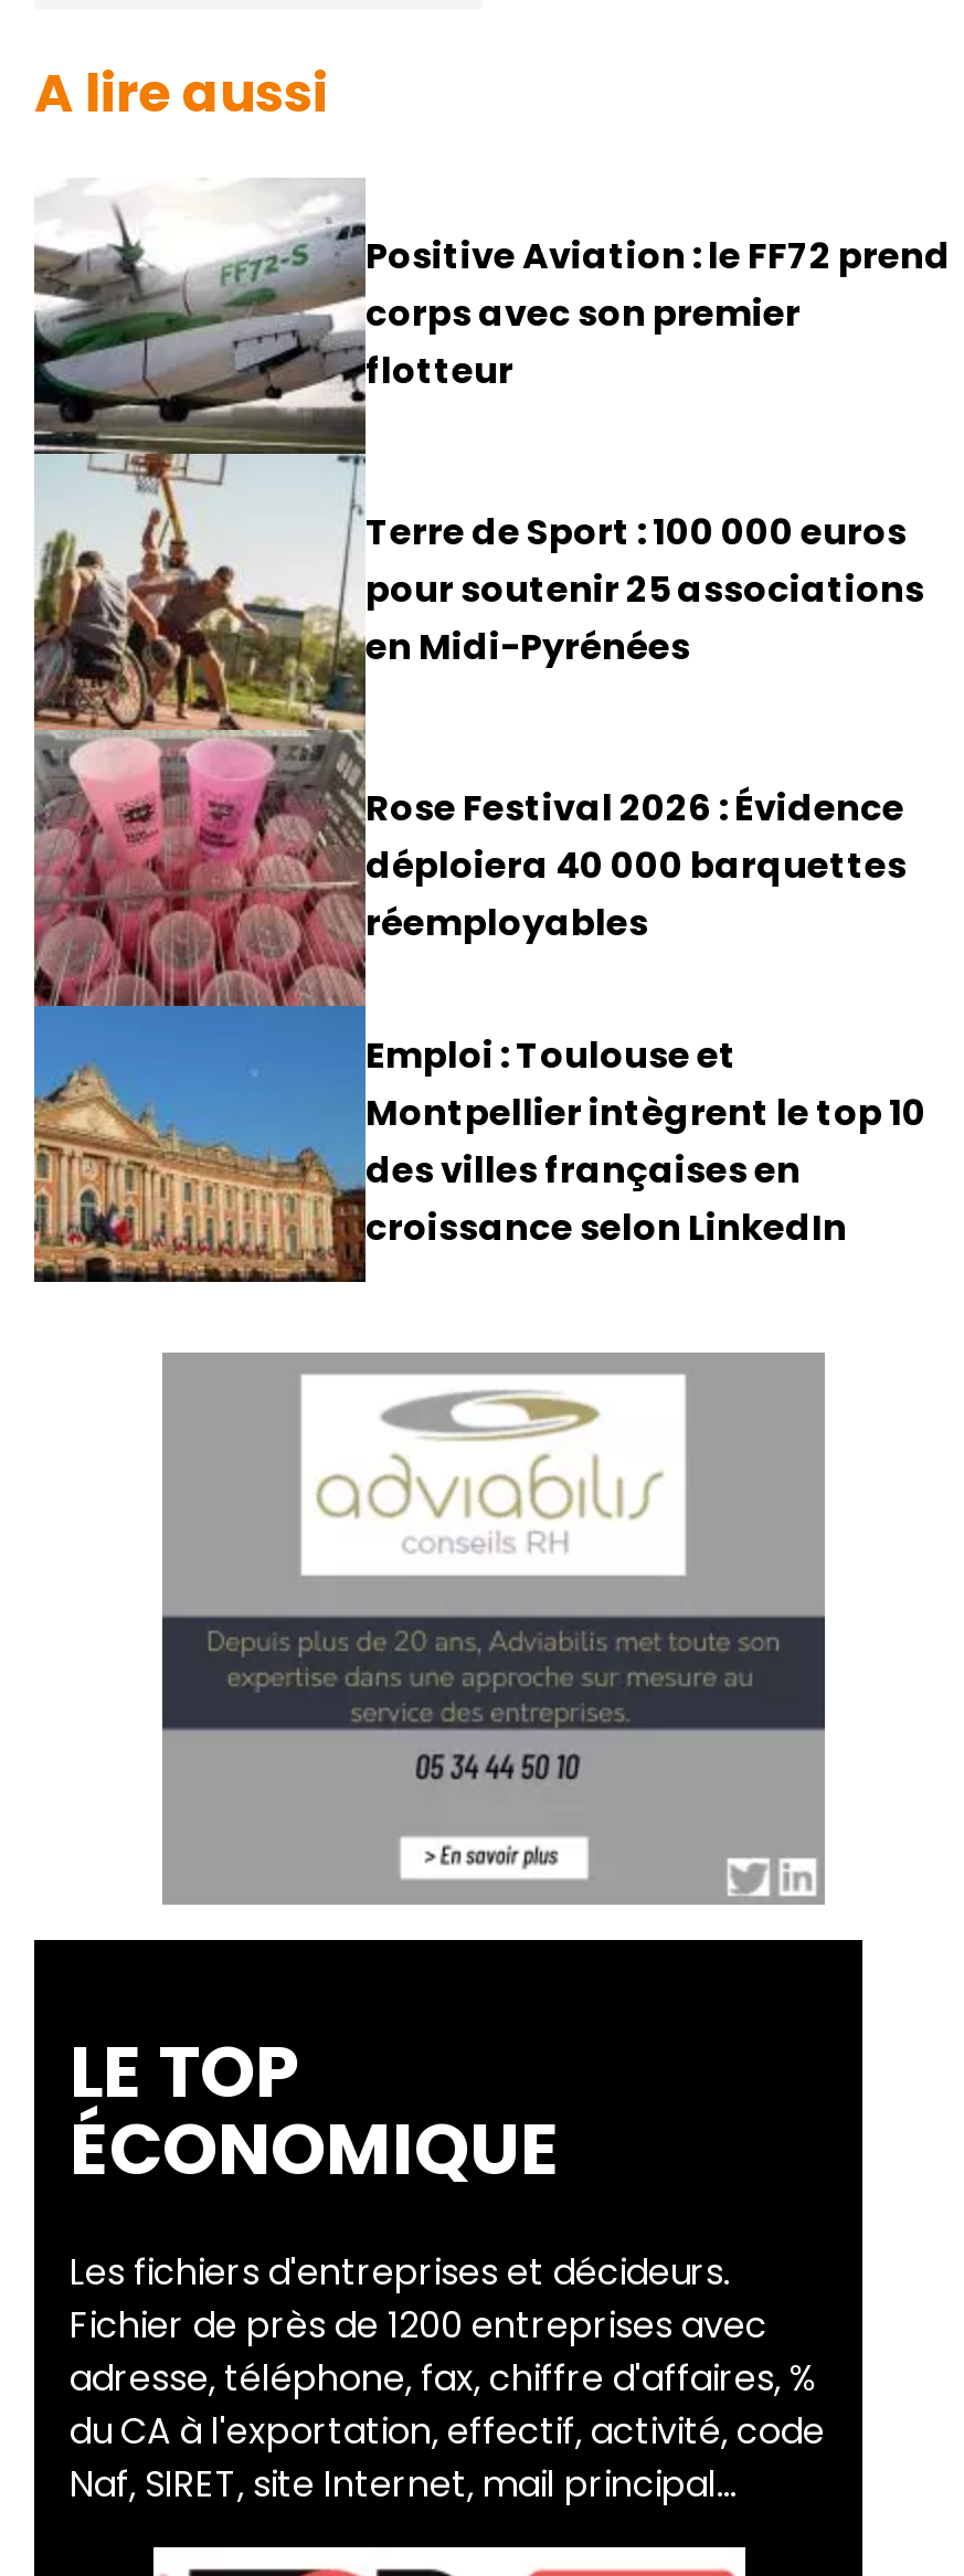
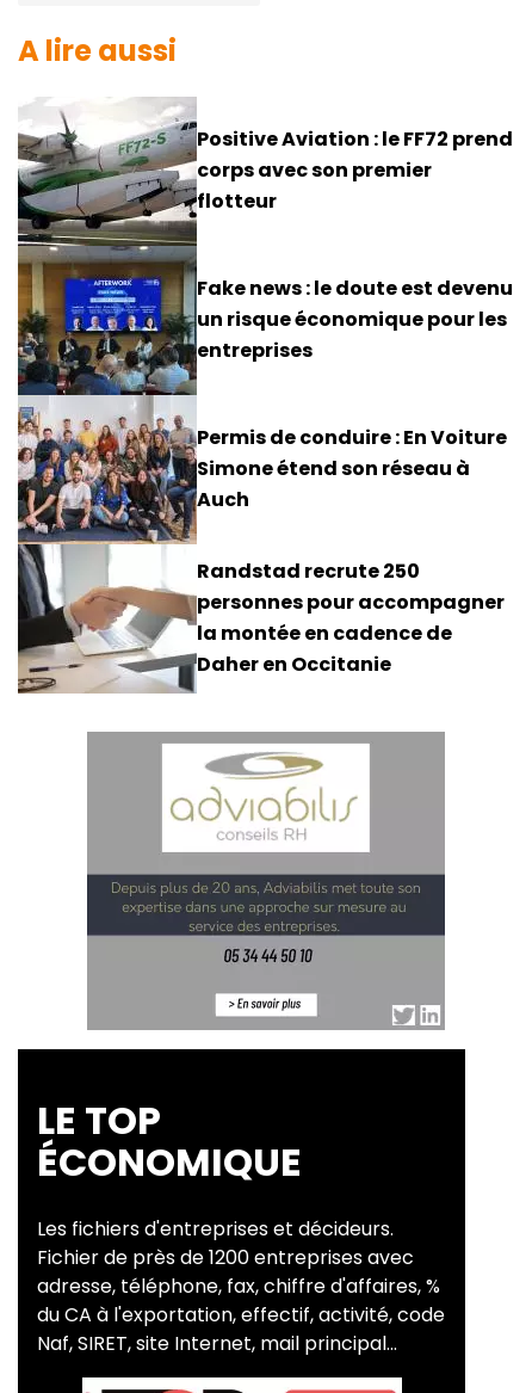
[32,452,924,1284] [image] | Terre de Sport : 100 000 euros | pour soutenir 25 associations | en Midi-Pyrénées -> [17,245,513,695] [image] | Fake news : le doute est devenu | un risque économique pour les | entreprises
[366,784,907,949] Rose Festival 2026 : Évidence | déploiera 40 000 barquettes | réemployables -> [197,424,507,514] Permis de conduire : En Voiture | Simone étend son réseau à | Auch
[366,1031,926,1254] Emploi : Toulouse et | Montpellier intègrent le top 10 | des villes françaises en | croissance selon LinkedIn -> [197,558,505,678] Randstad recrute 250 | personnes pour accompagner | la montée en cadence de | Daher en Occitanie

